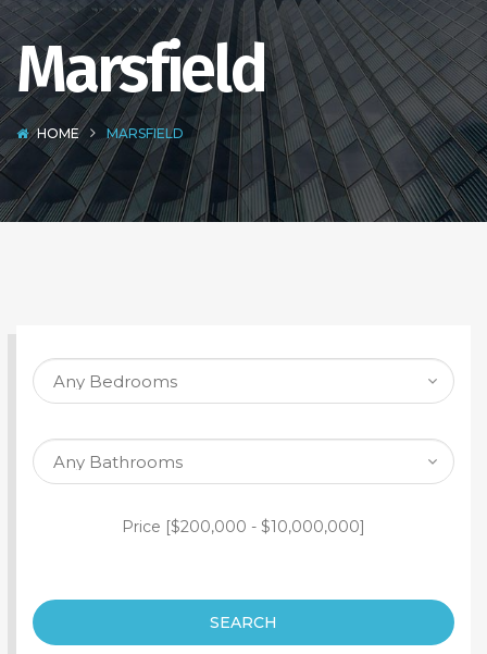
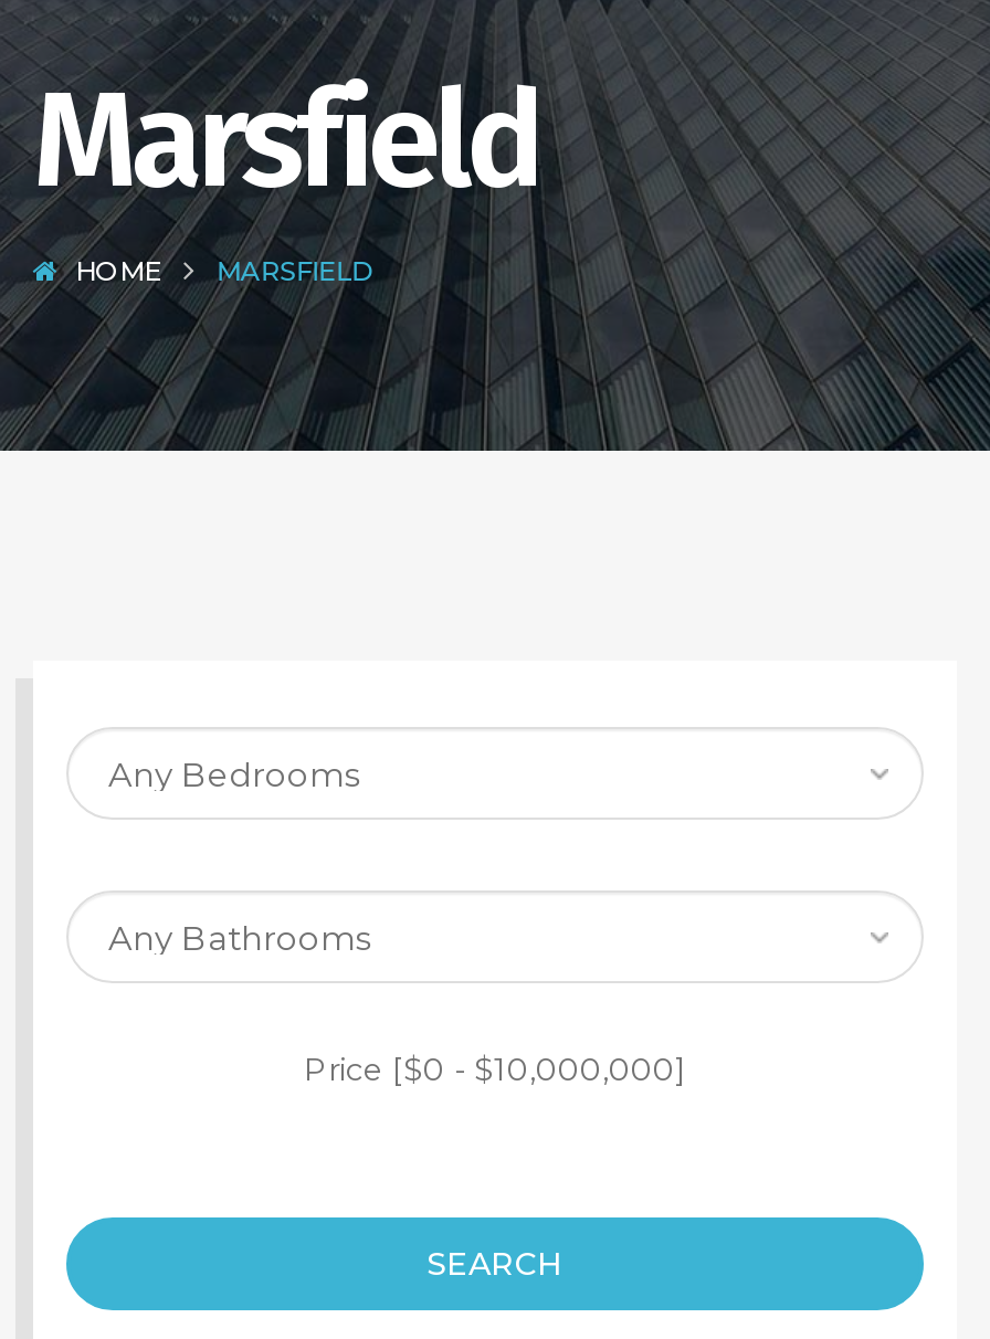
[122,517,365,536] Price [$200,000 - $10,000,000] -> [304,1050,686,1089] Price [$0 - $10,000,000]

